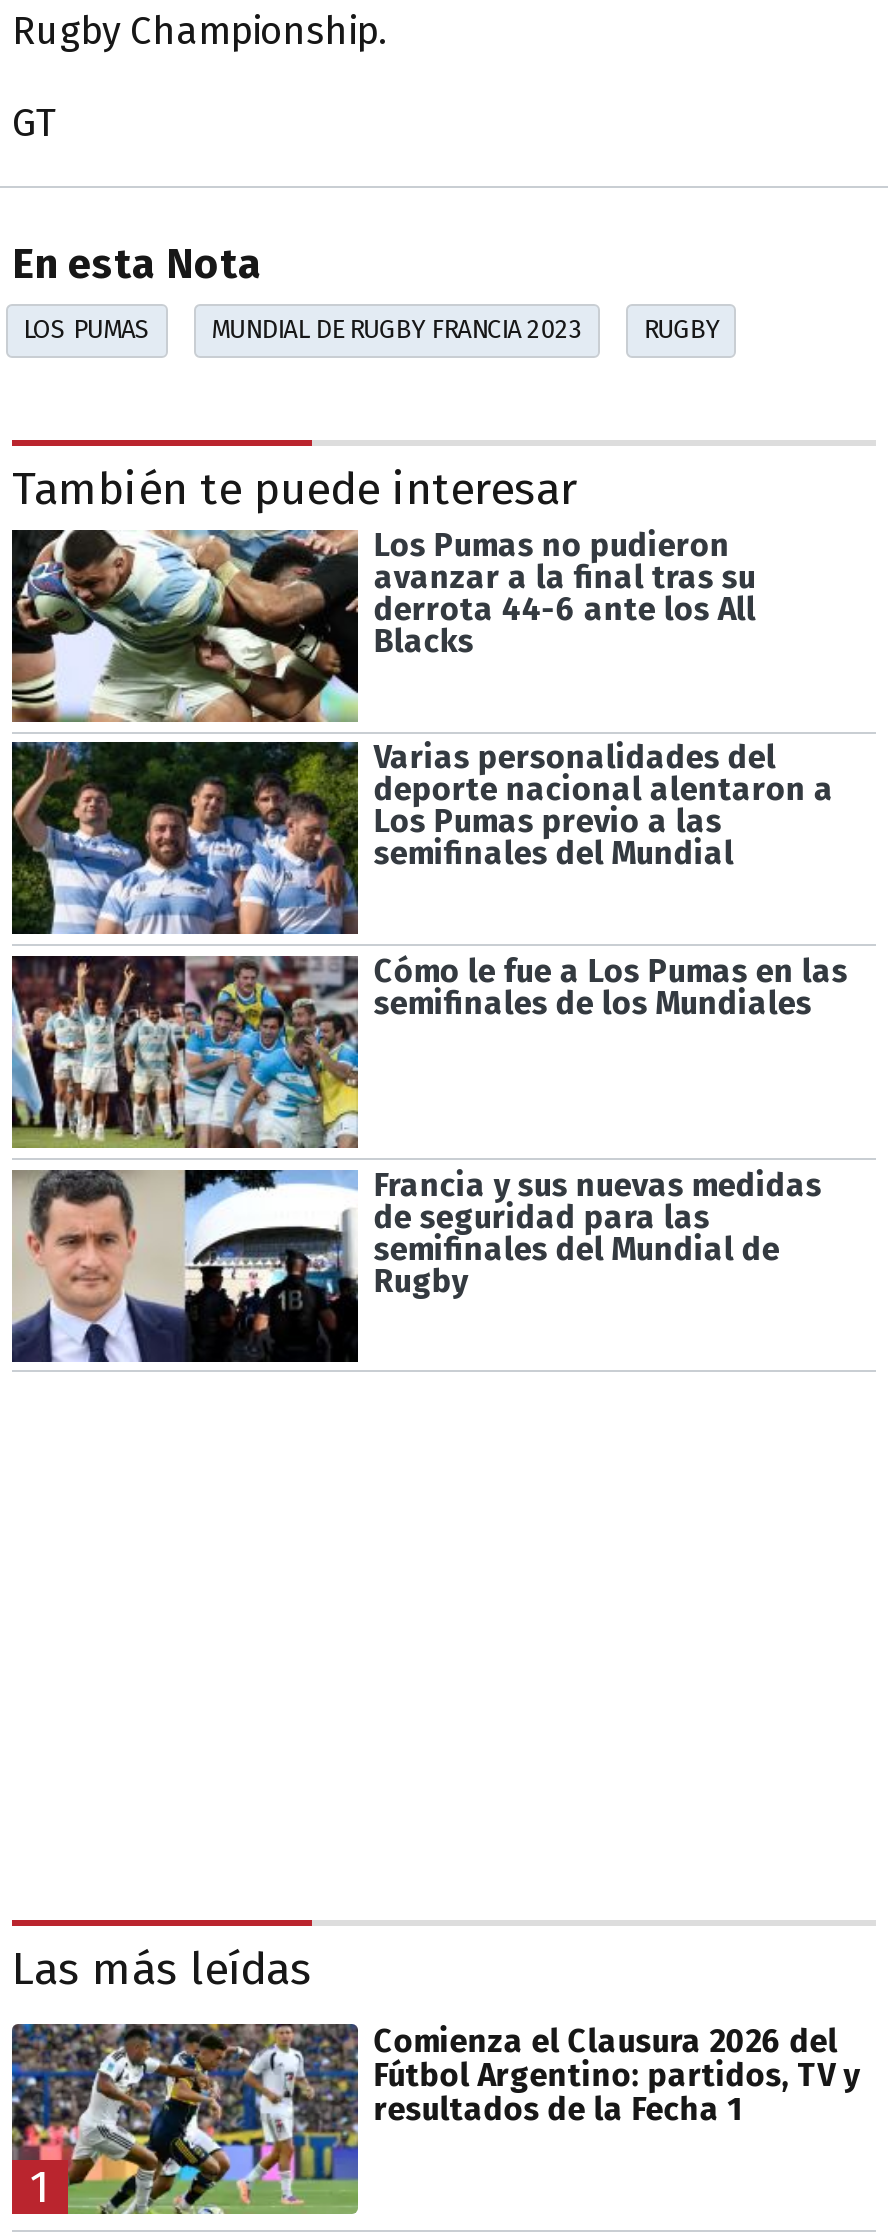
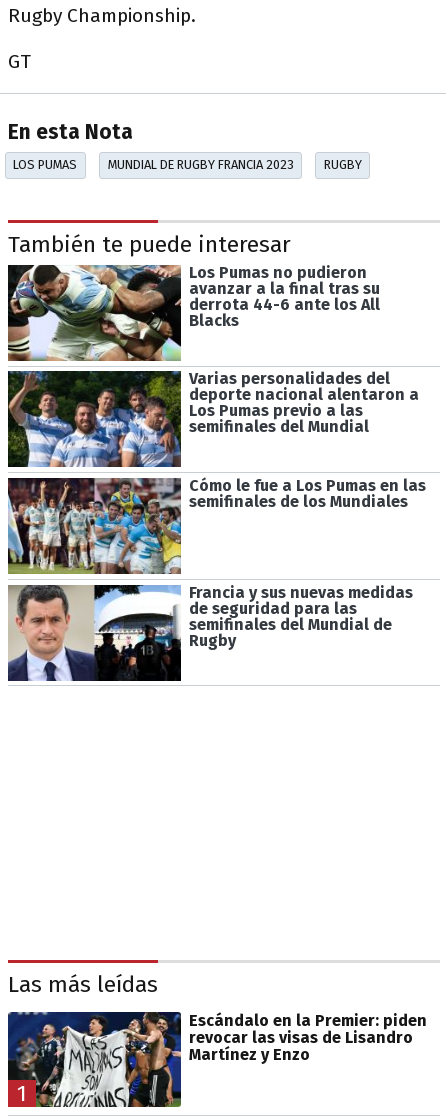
[10,2022,860,2216] [image] | Comienza el Clausura 2026 del | Fútbol Argentino: partidos, TV y | resultados de la Fecha 1 -> [7,1011,427,1108] [image] | Escándalo en la Premier: piden | revocar las visas de Lisandro | Martínez y Enzo

